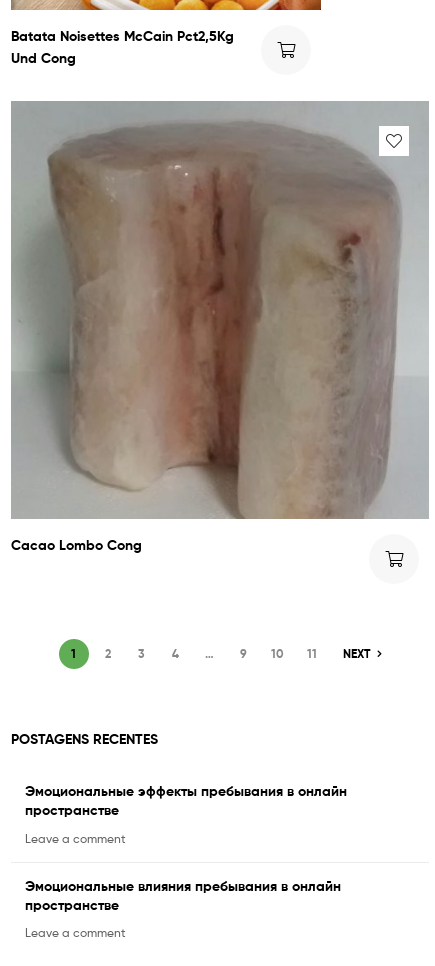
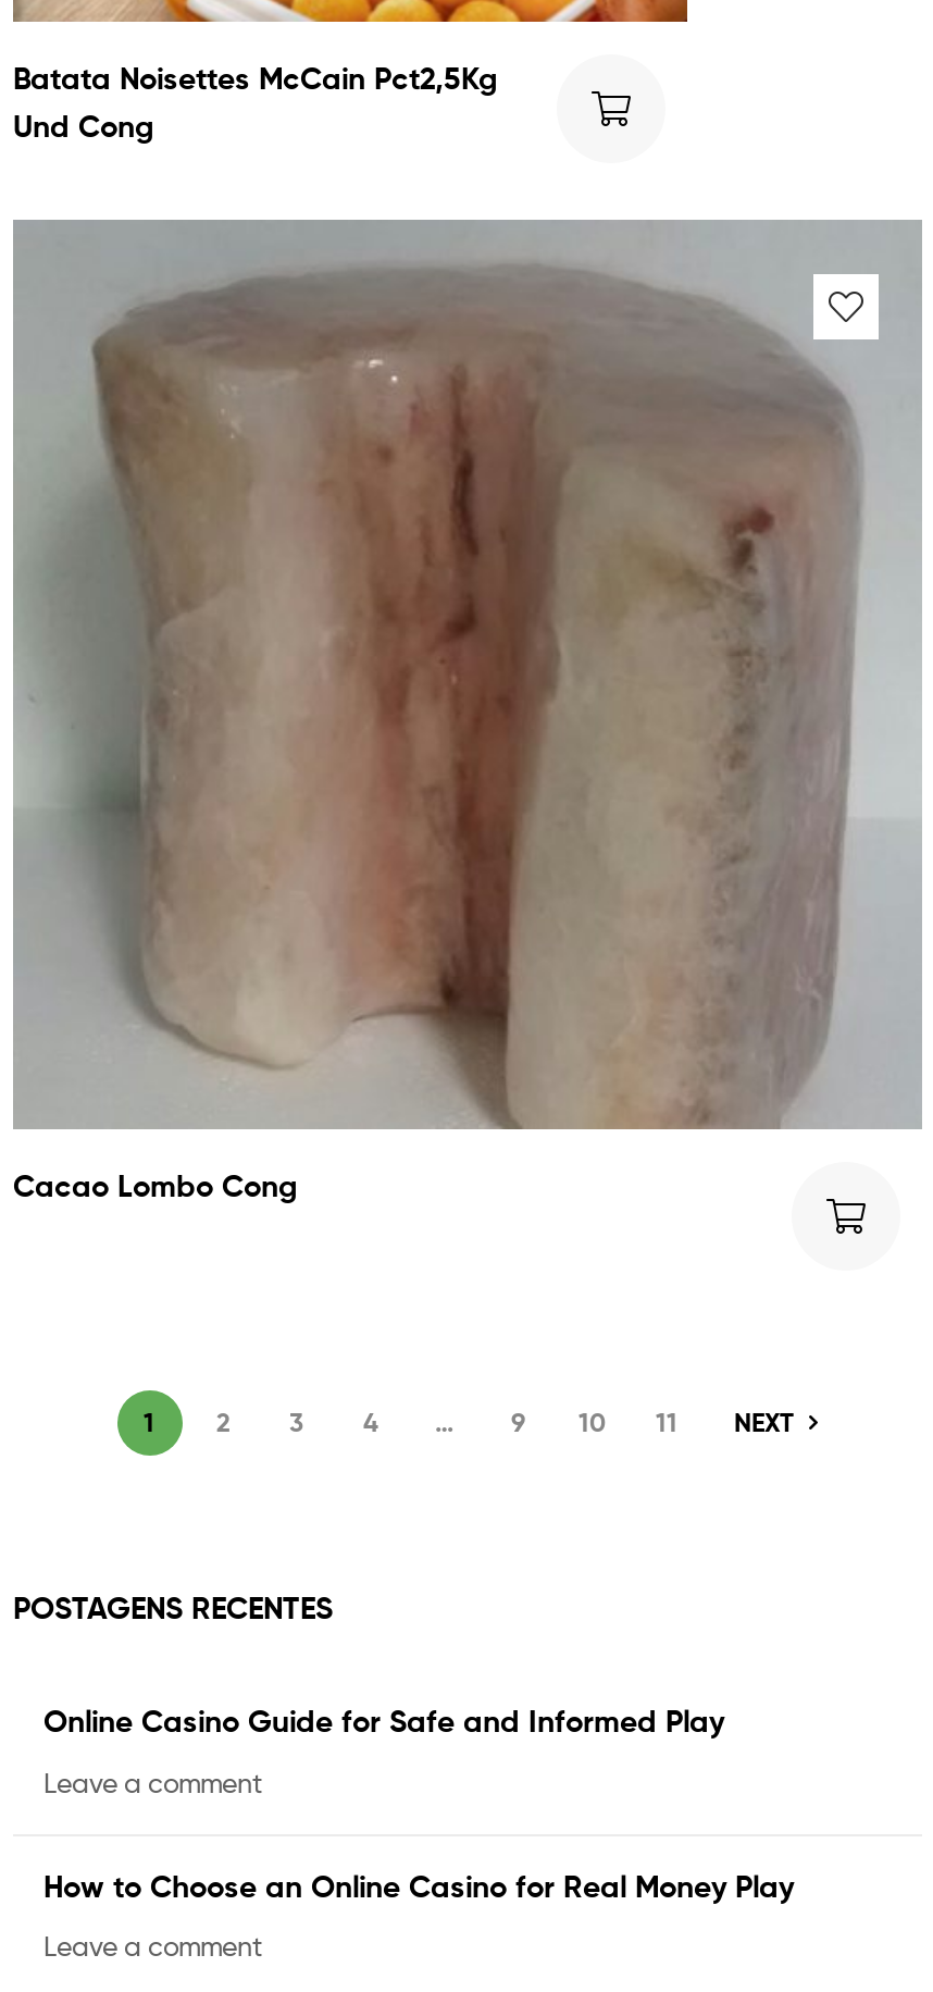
[25,782,347,819] Эмоциональные эффекты пребывания в онлайн | пространстве -> [43,1702,724,1741] Online Casino Guide for Safe and Informed Play
[25,877,341,914] Эмоциональные влияния пребывания в онлайн | пространстве -> [43,1866,794,1906] How to Choose an Online Casino for Real Money Play

